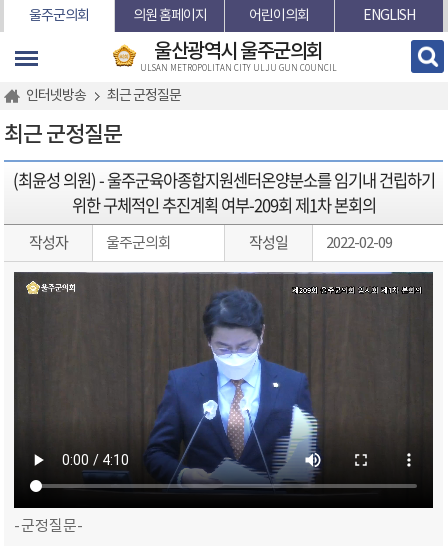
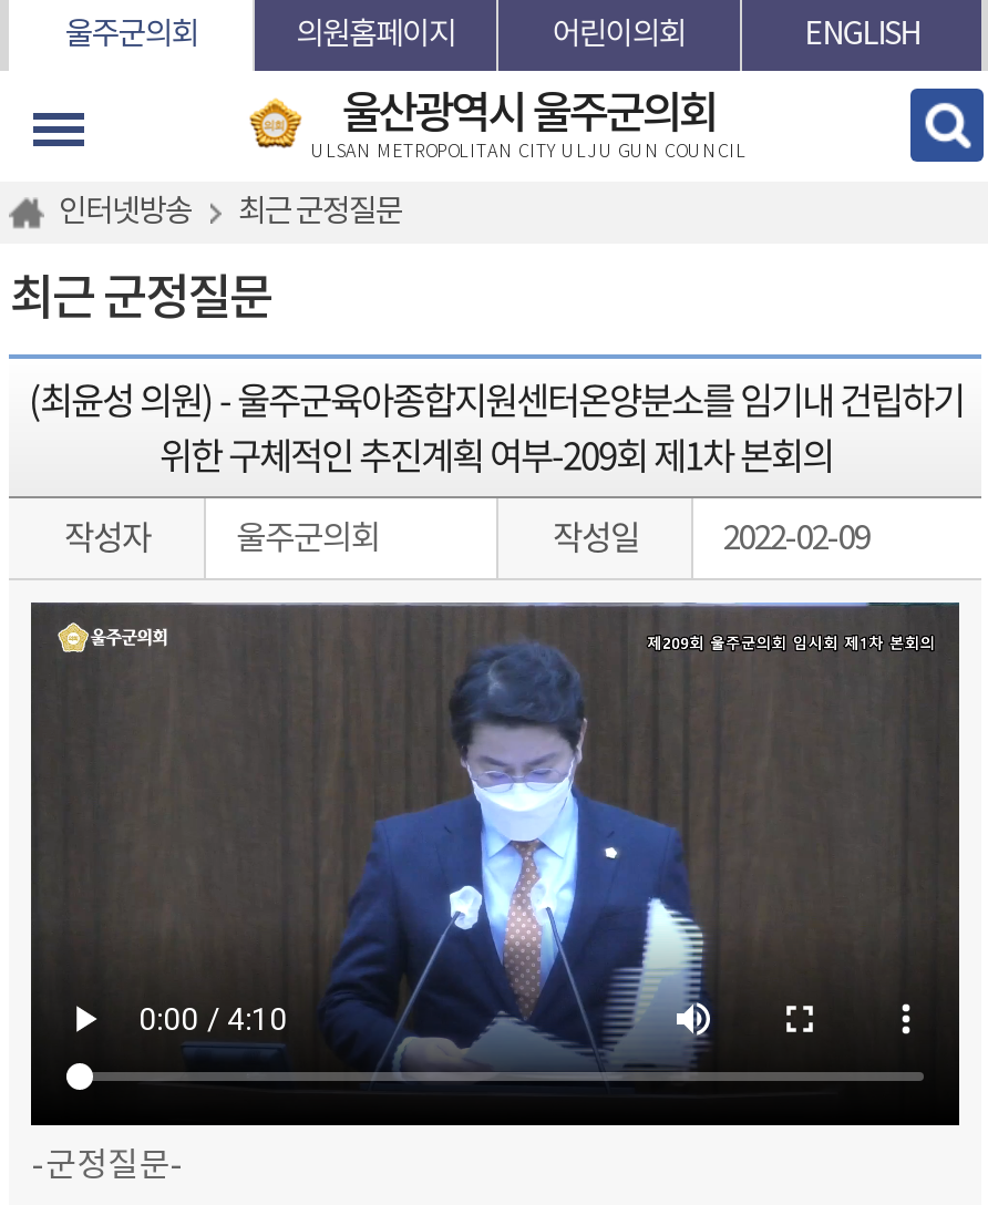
[133,8,207,24] 의원 홈페이지 -> [296,18,455,53] 의원홈페이지

